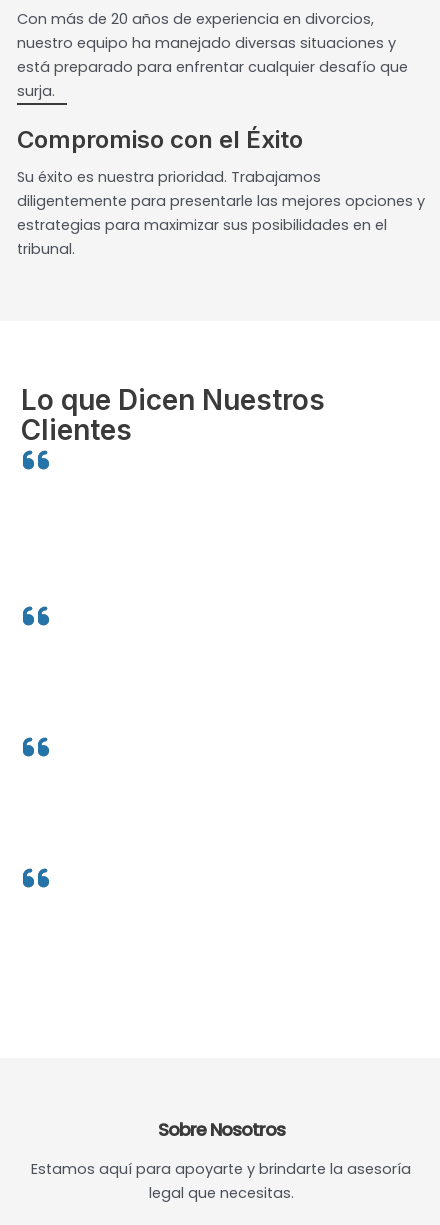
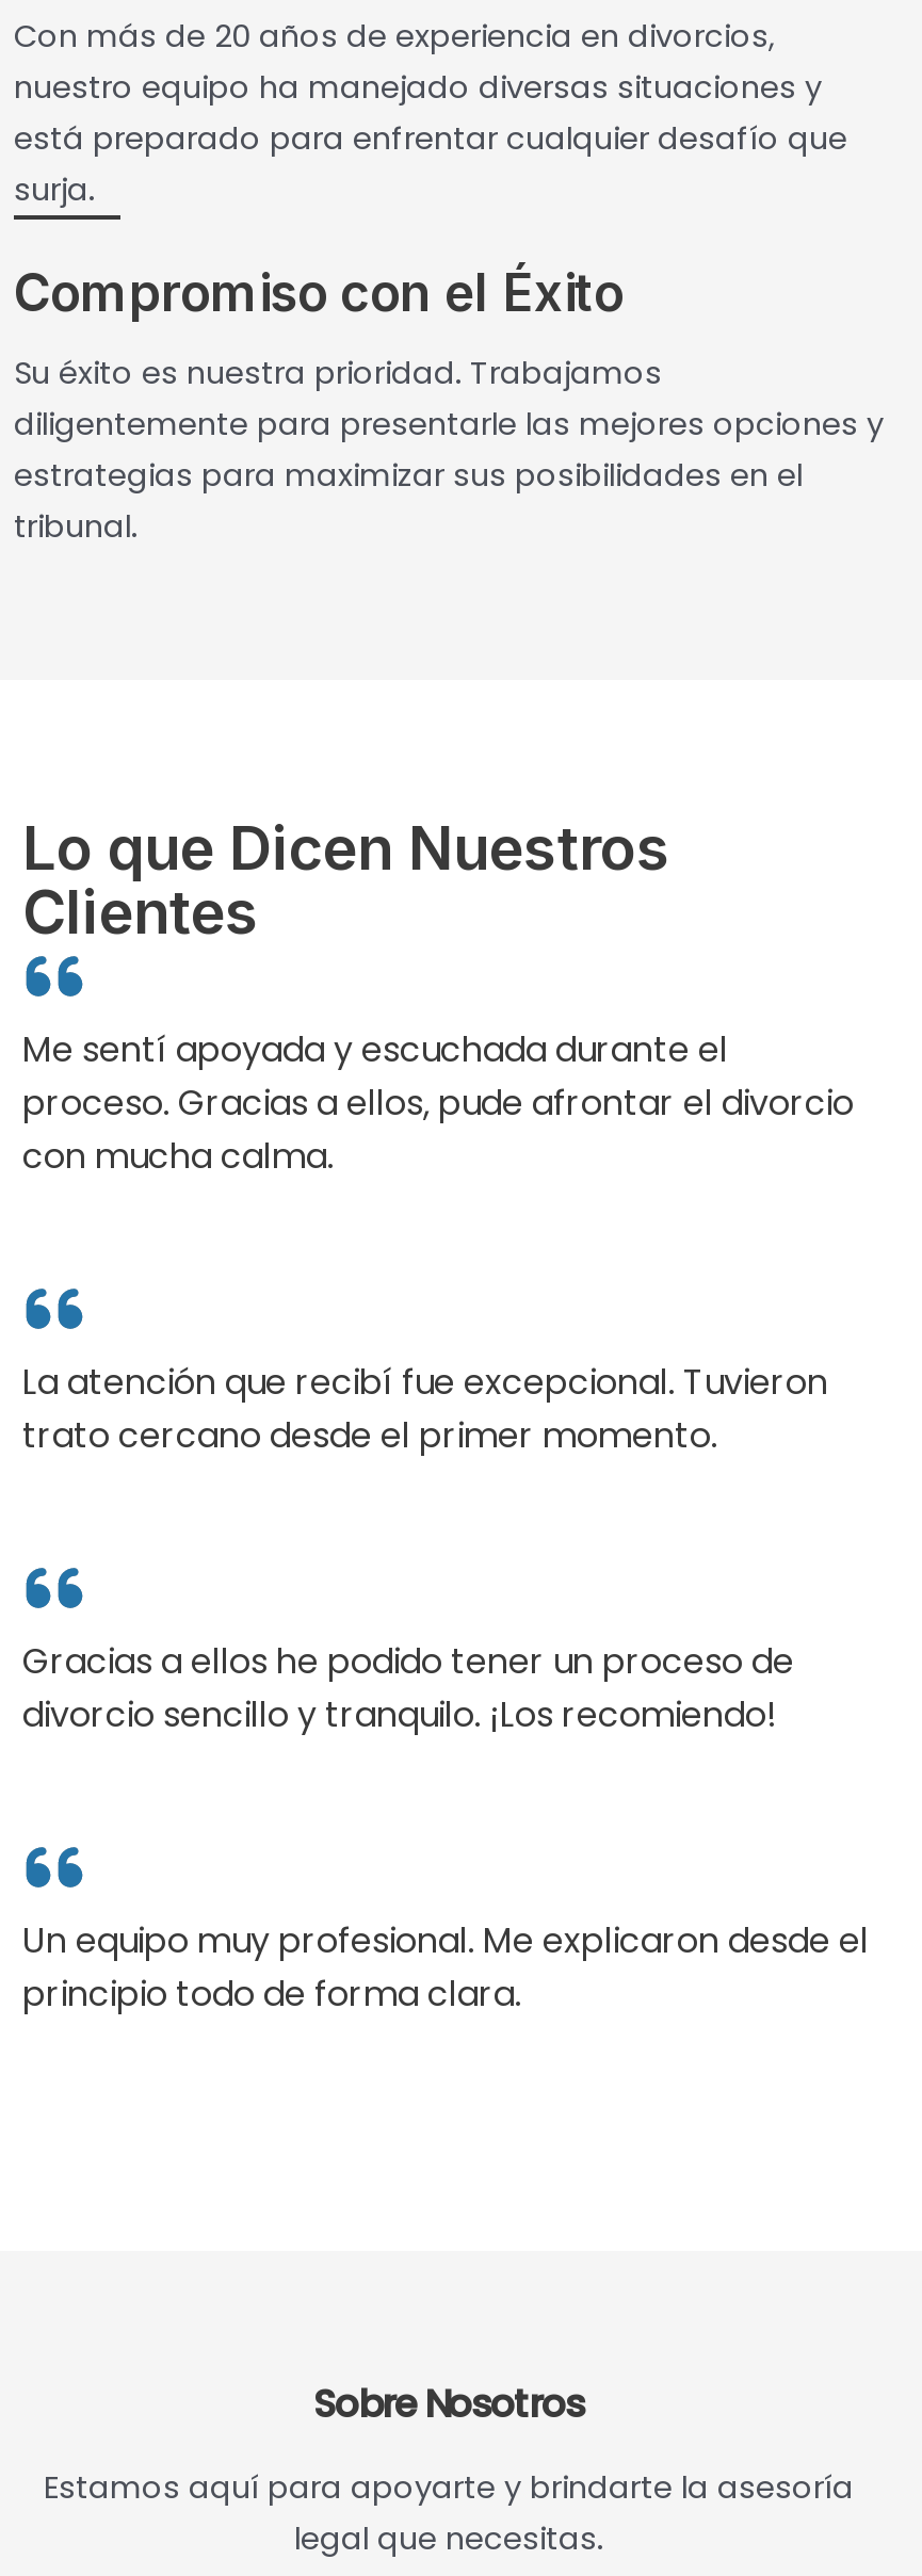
none -> [22,1025,854,1181] Me sentí apoyada y escuchada durante el | proceso. Gracias a ellos, pude afrontar el divorcio | con mucha calma.
none -> [22,1358,828,1460] La atención que recibí fue excepcional. Tuvieron | trato cercano desde el primer momento.
none -> [22,1637,794,1739] Gracias a ellos he podido tener un proceso de | divorcio sencillo y tranquilo. ¡Los recomiendo!
none -> [22,1916,869,2019] Un equipo muy profesional. Me explicaron desde el | principio todo de forma clara.

